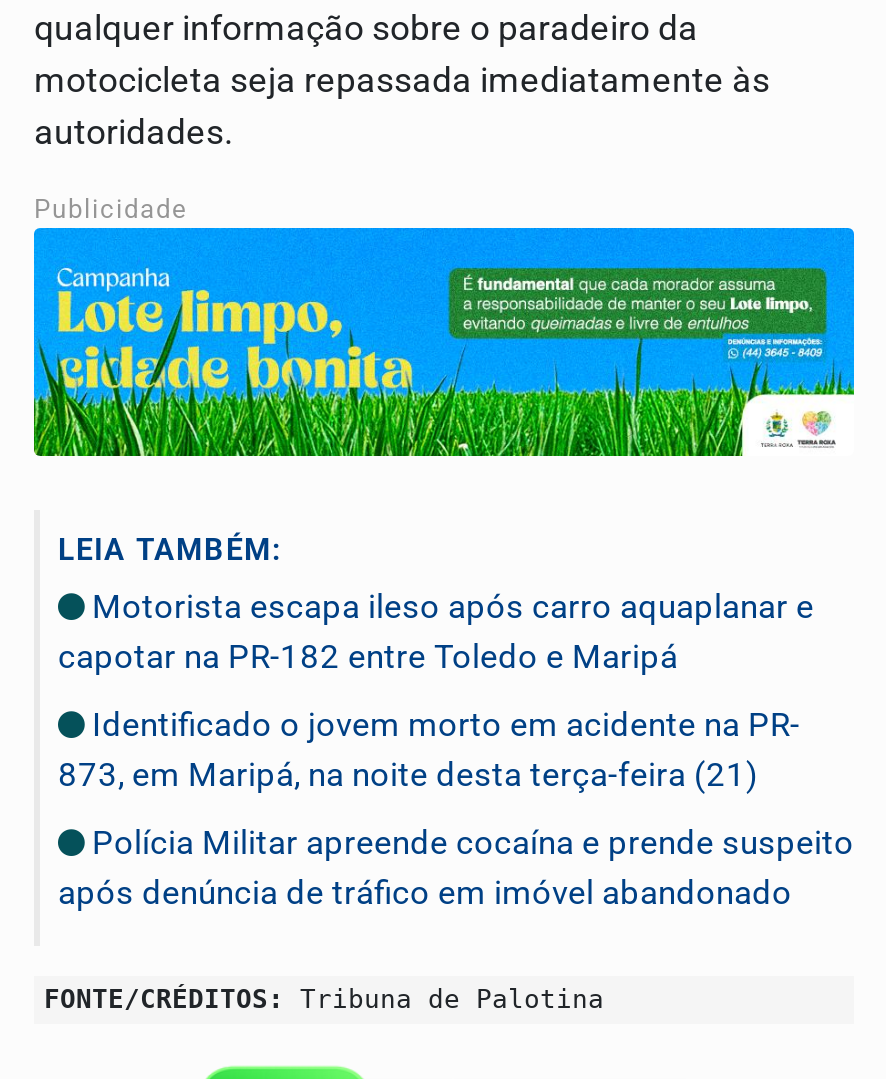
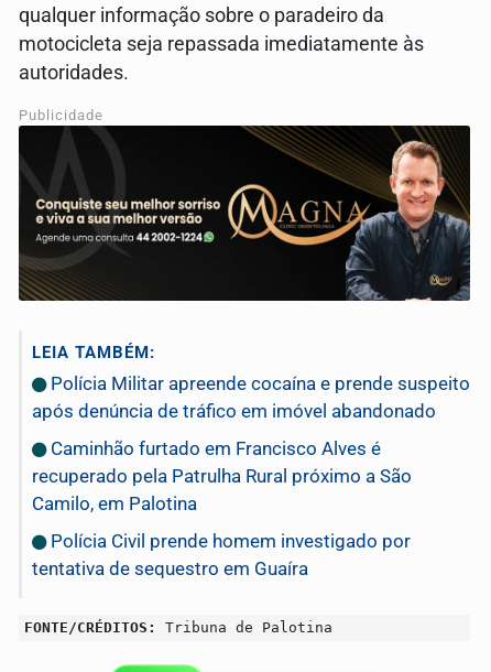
[32,226,856,458] [image] -> [18,124,471,302] [image]
[58,586,814,794] Motorista escapa ileso após carro aquaplanar e | capotar na PR-182 entre Toledo e Maripá | Identificado o jovem morto em acidente na PR- | 873, em Maripá, na noite desta terça-feira (21) -> none
moved [58,822,854,912] -> [32,373,470,422]: Polícia Militar apreende cocaína e prende suspeito | após denúncia de tráfico em imóvel abandonado
none -> [32,438,412,580] Caminhão furtado em Francisco Alves é | recuperado pela Patrulha Rural próximo a São | Camilo, em Palotina | Polícia Civil prende homem investigado por | tentativa de sequestro em Guaíra

